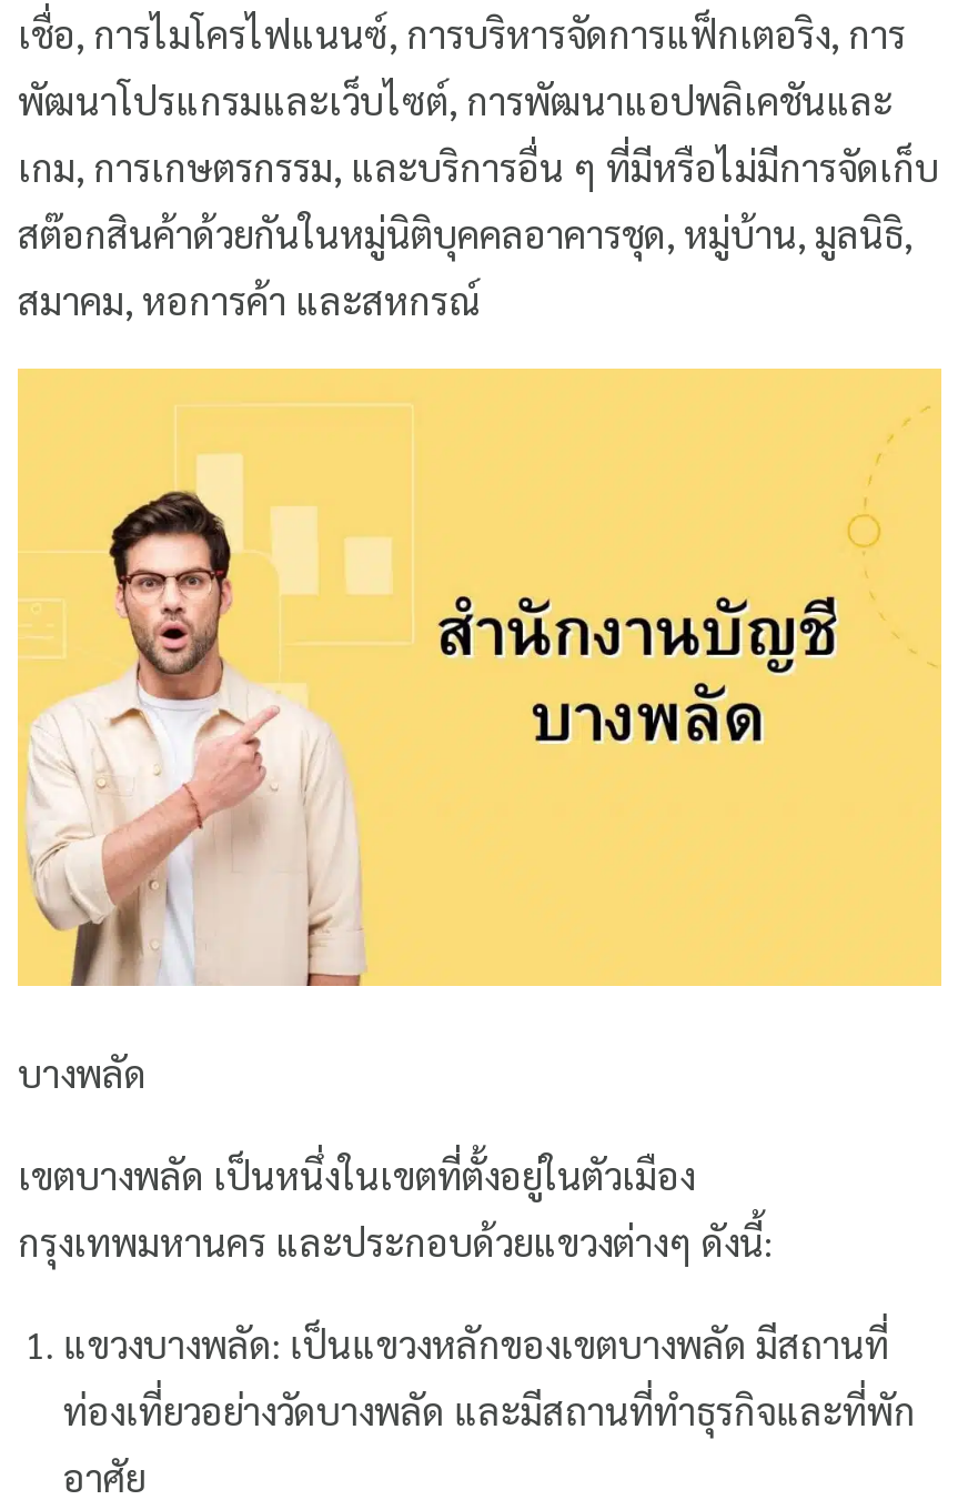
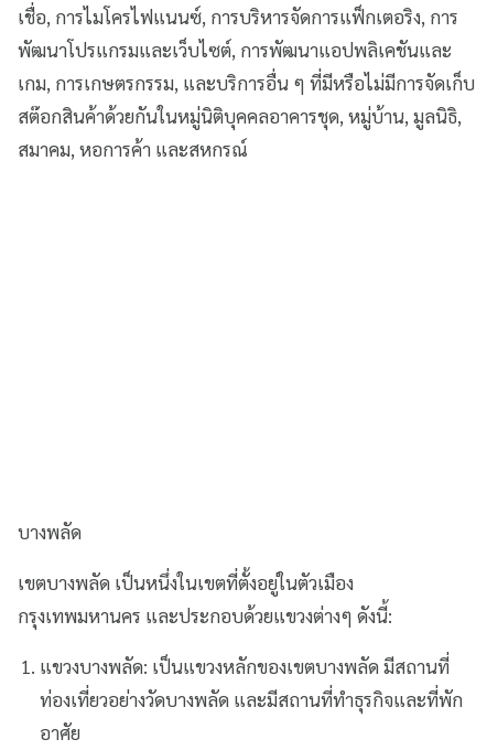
[16,366,944,988] [image] -> none

